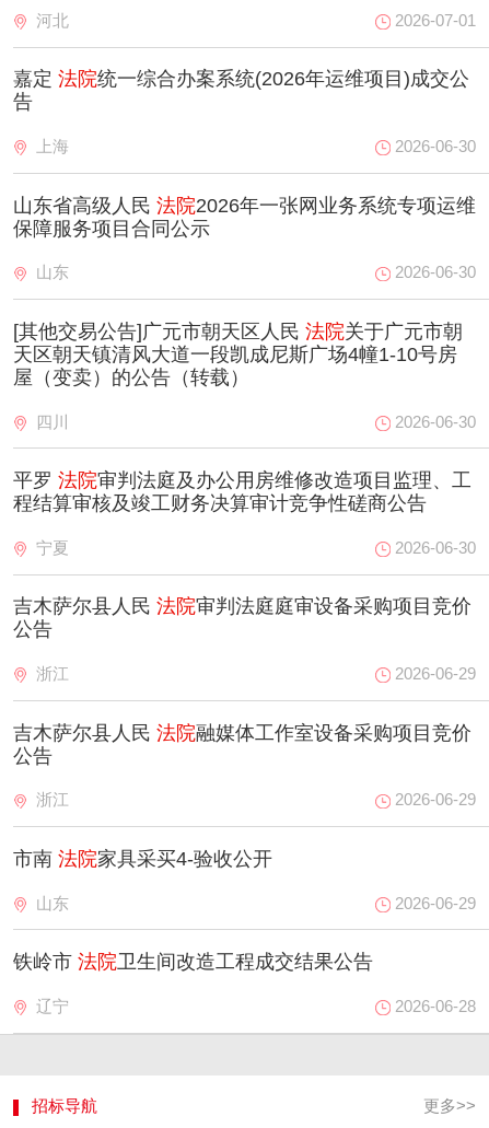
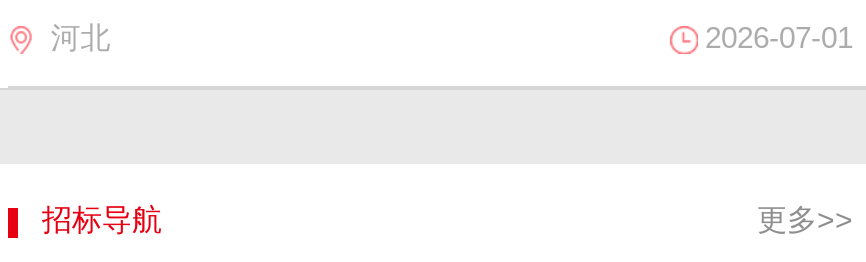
[13,68,475,1015] 嘉定法院统一综合办案系统(2026年运维项目)成交公 | 告 | 上海 | 2026-06-30 | 山东省高级人民法院2026年一张网业务系统专项运维 | 保障服务项目合同公示 | 山东 | 2026-06-30 | [其他交易公告]广元市朝天区人民法院关于广元市朝 | 天区朝天镇清风大道一段凯成尼斯广场4幢1-10号房 | 屋（变卖）的公告（转载） | 四川 | 2026-06-30 | 平罗法院审判法庭及办公用房维修改造项目监理、工 | 程结算审核及竣工财务决算审计竞争性磋商公告 | 宁夏 | 2026-06-30 | 吉木萨尔县人民法院审判法庭庭审设备采购项目竞价 | 公告 | 浙江 | 2026-06-29 | 吉木萨尔县人民法院融媒体工作室设备采购项目竞价 | 公告 | 浙江 | 2026-06-29 | 市南法院家具采买4-验收公开 | 山东 | 2026-06-29 | 铁岭市法院卫生间改造工程成交结果公告 | 辽宁 | 2026-06-28 -> none

